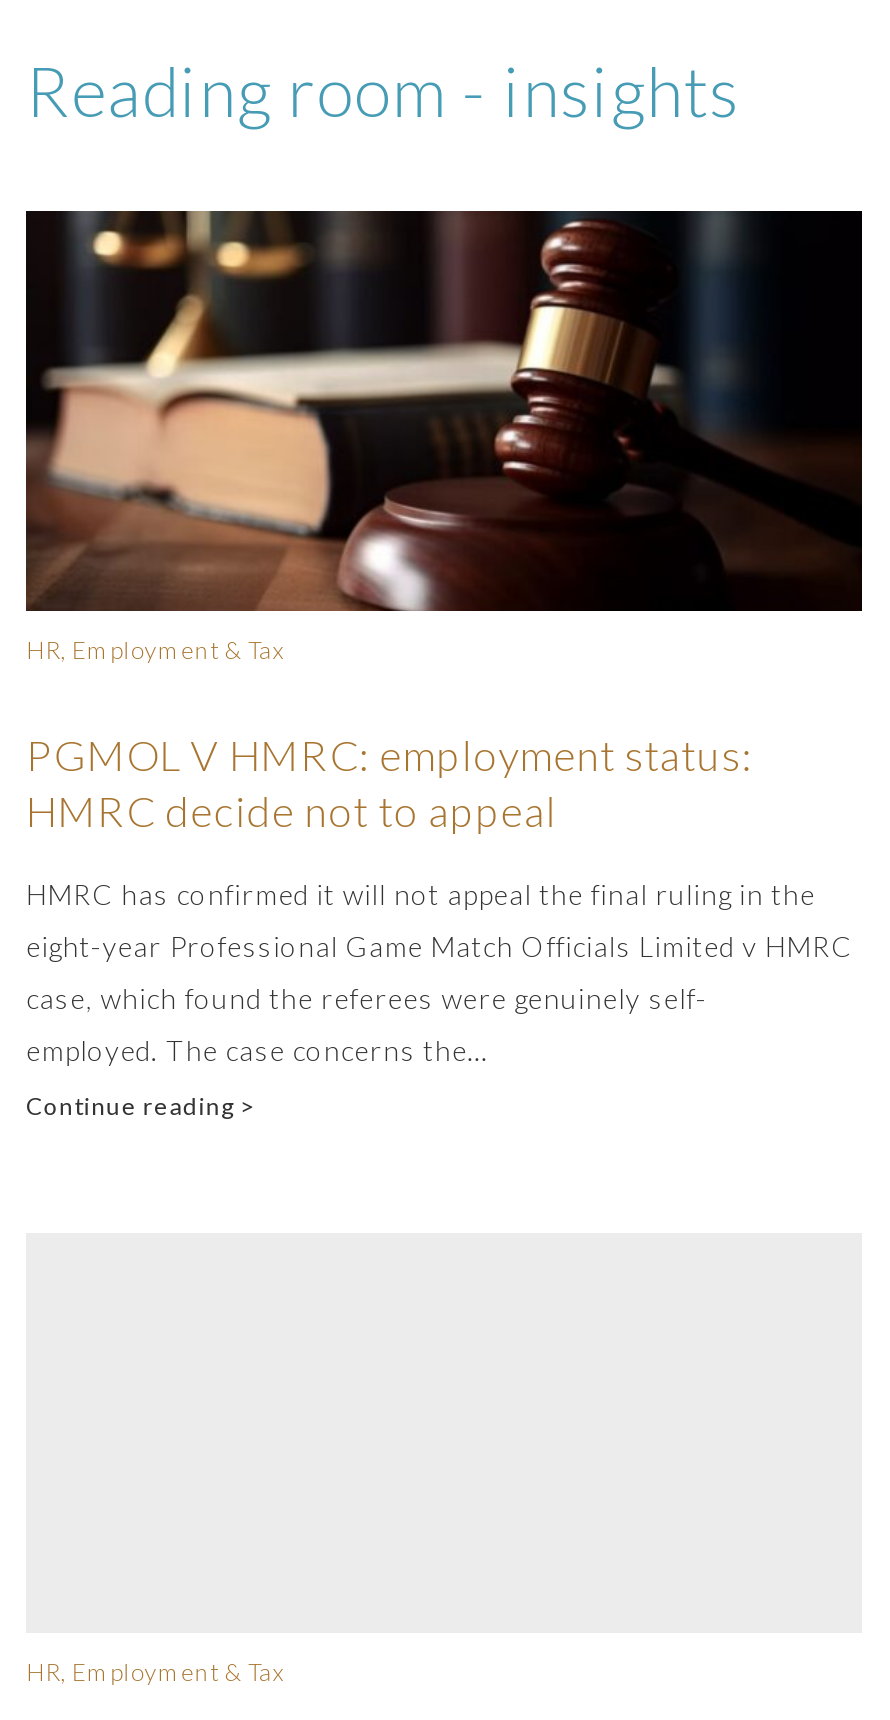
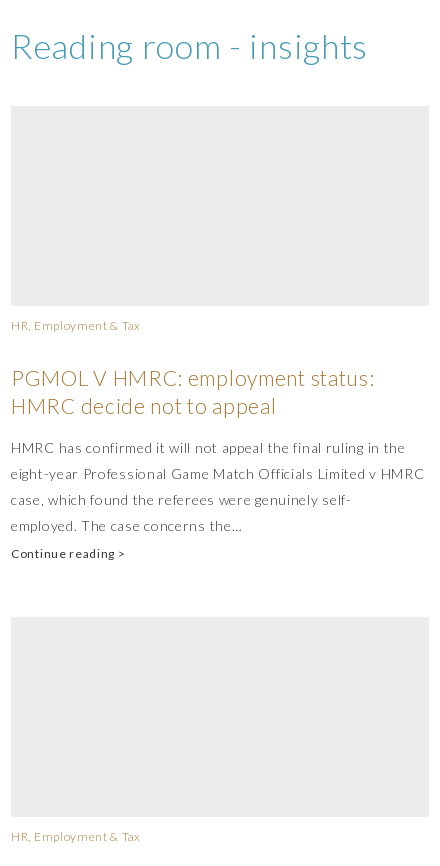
[24,209,864,613] [image] -> none

